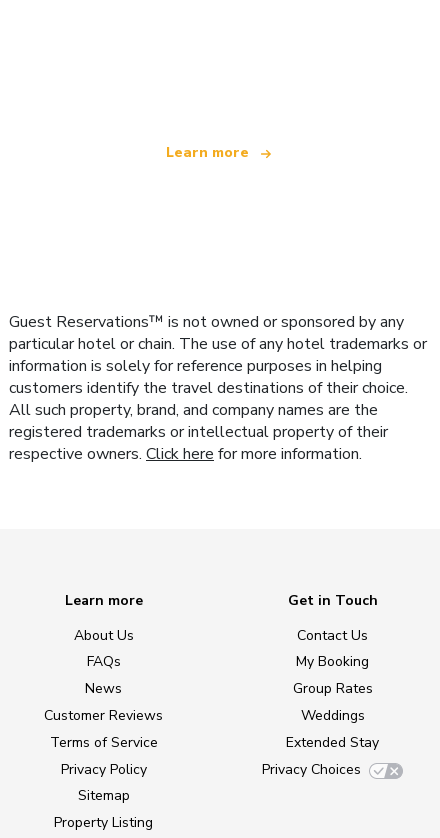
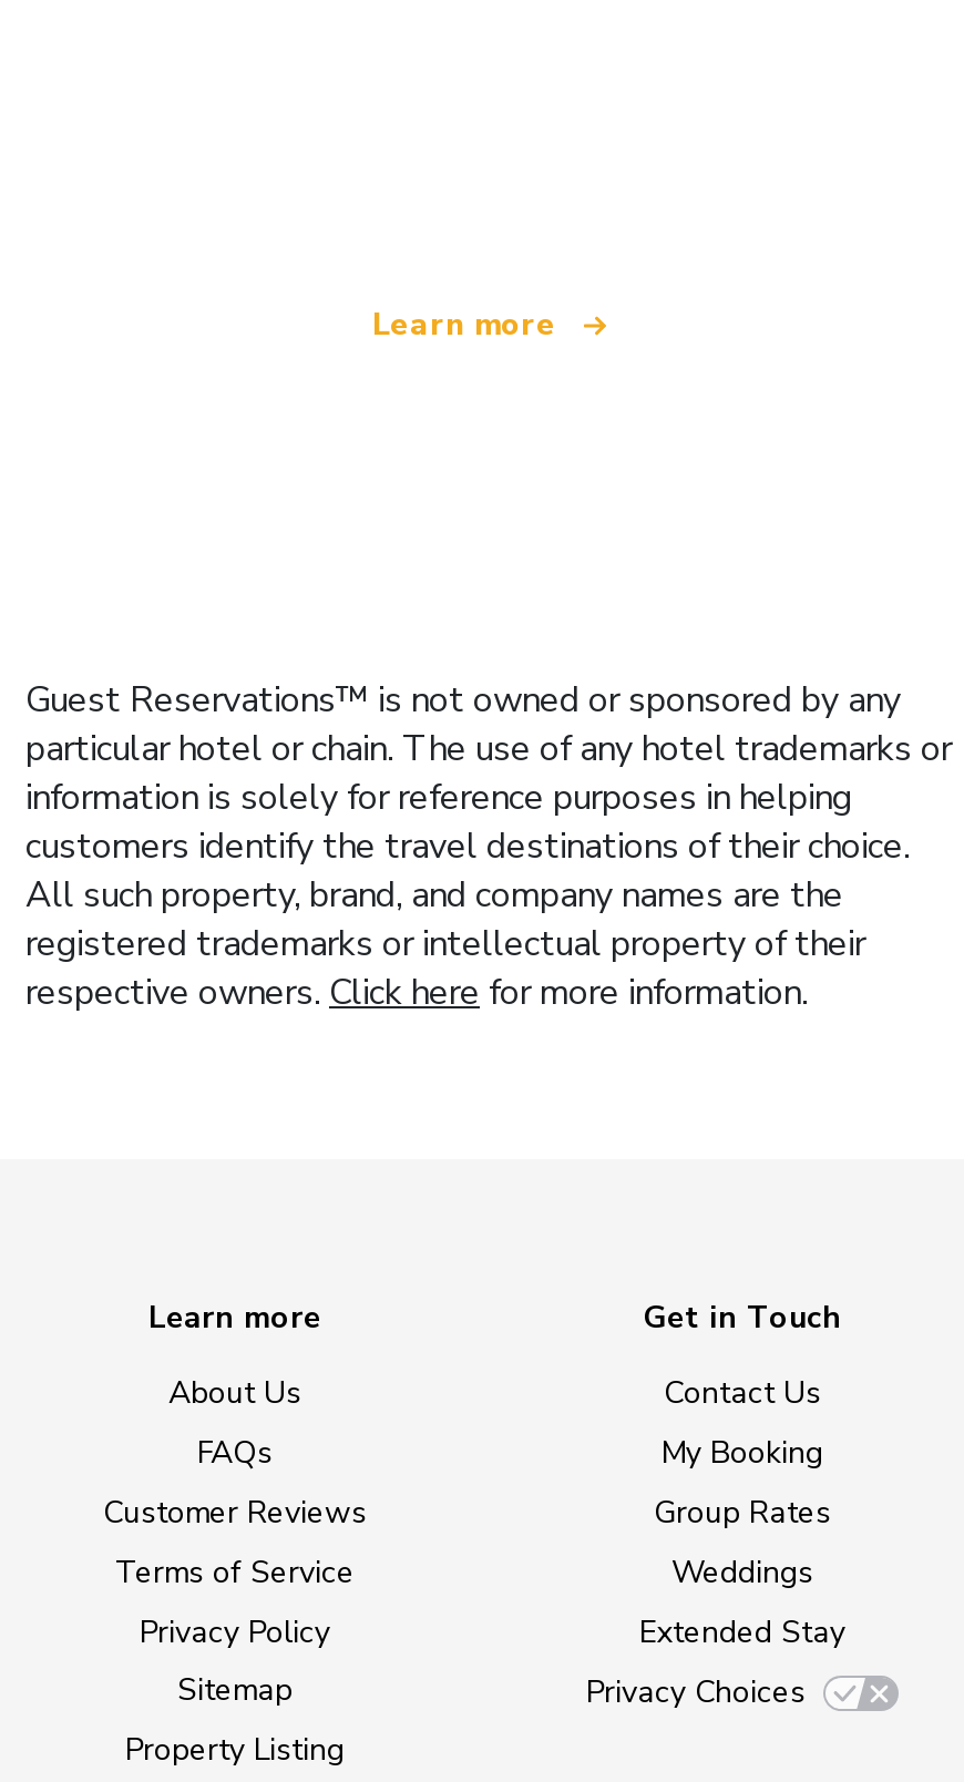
[85,679,122,698] News -> none

